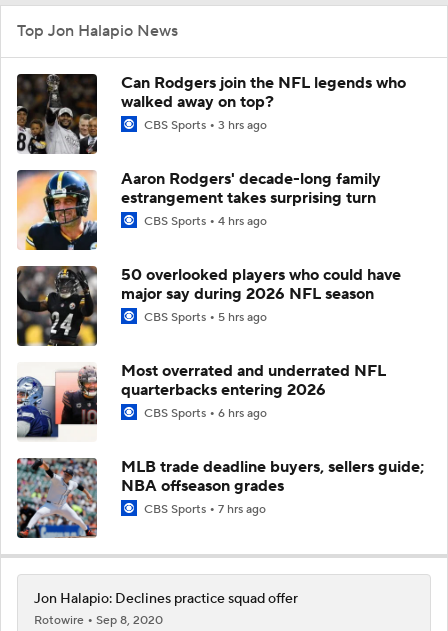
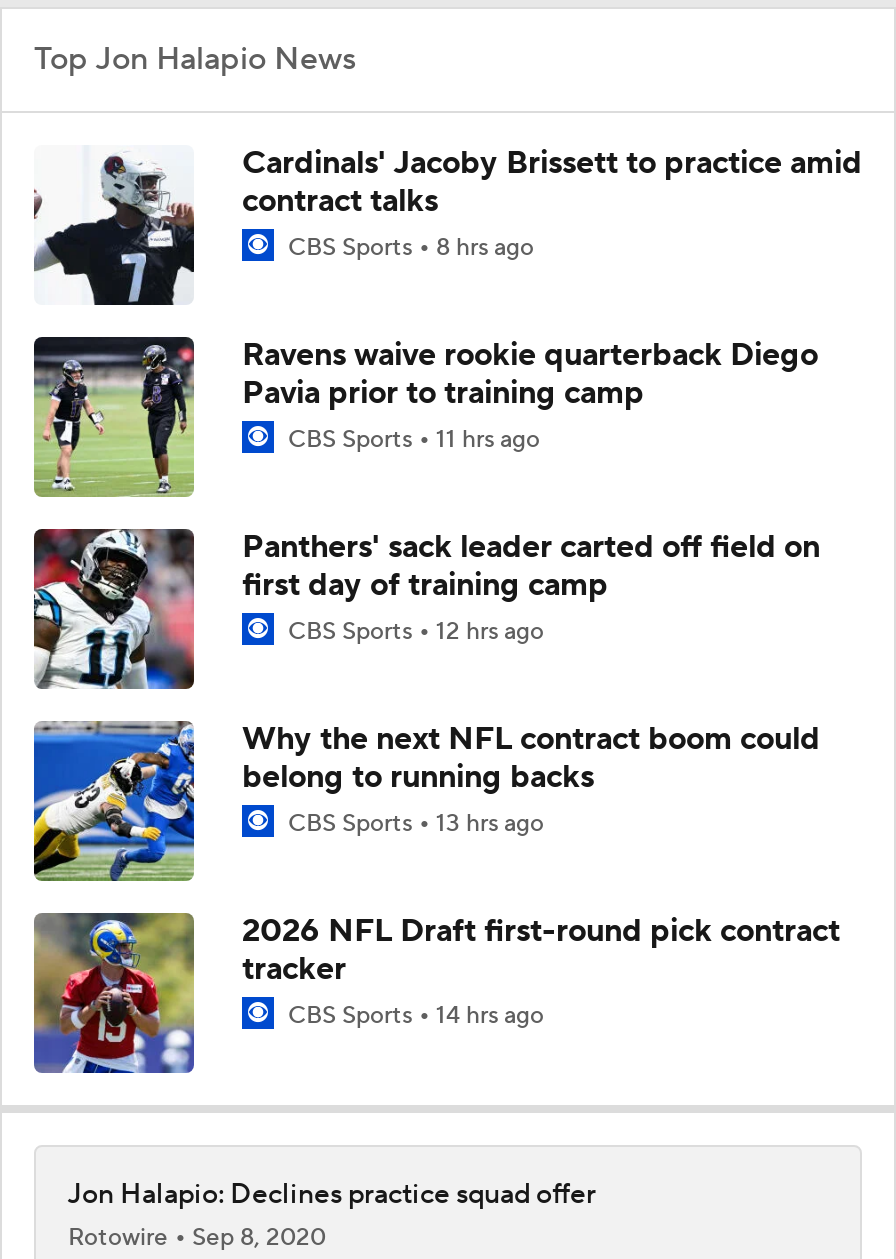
[16,73,406,155] [image] | Can Rodgers join the NFL legends who | walked away on top? | CBS Sports 3 hrs ago -> [32,143,862,307] [image] | Cardinals' Jacoby Brissett to practice amid | contract talks | CBS Sports 8 hrs ago
[16,169,381,251] [image] | Aaron Rodgers' decade-long family | estrangement takes surprising turn | CBS Sports 4 hrs ago -> [32,335,818,499] [image] | Ravens waive rookie quarterback Diego | Pavia prior to training camp | CBS Sports 11 hrs ago
[16,265,401,347] [image] | 50 overlooked players who could have | major say during 2026 NFL season | CBS Sports 5 hrs ago -> [32,527,820,691] [image] | Panthers' sack leader carted off field on | first day of training camp | CBS Sports 12 hrs ago
[16,361,386,442] [image] | Most overrated and underrated NFL | quarterbacks entering 2026 | CBS Sports 6 hrs ago -> [32,719,820,883] [image] | Why the next NFL contract boom could | belong to running backs | CBS Sports 13 hrs ago
[17,457,424,539] [image] | MLB trade deadline buyers, sellers guide; | NBA offseason grades | CBS Sports 7 hrs ago -> [34,911,840,1075] [image] | 2026 NFL Draft first-round pick contract | tracker | CBS Sports 14 hrs ago

